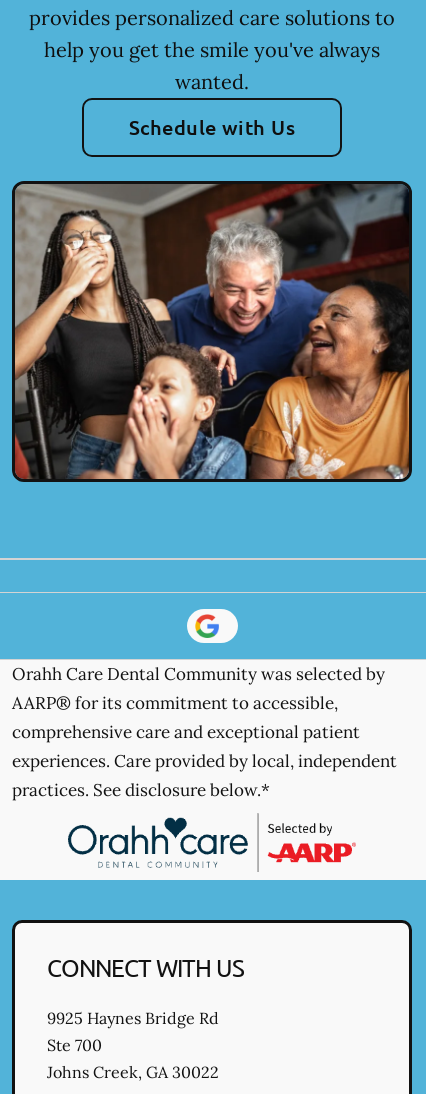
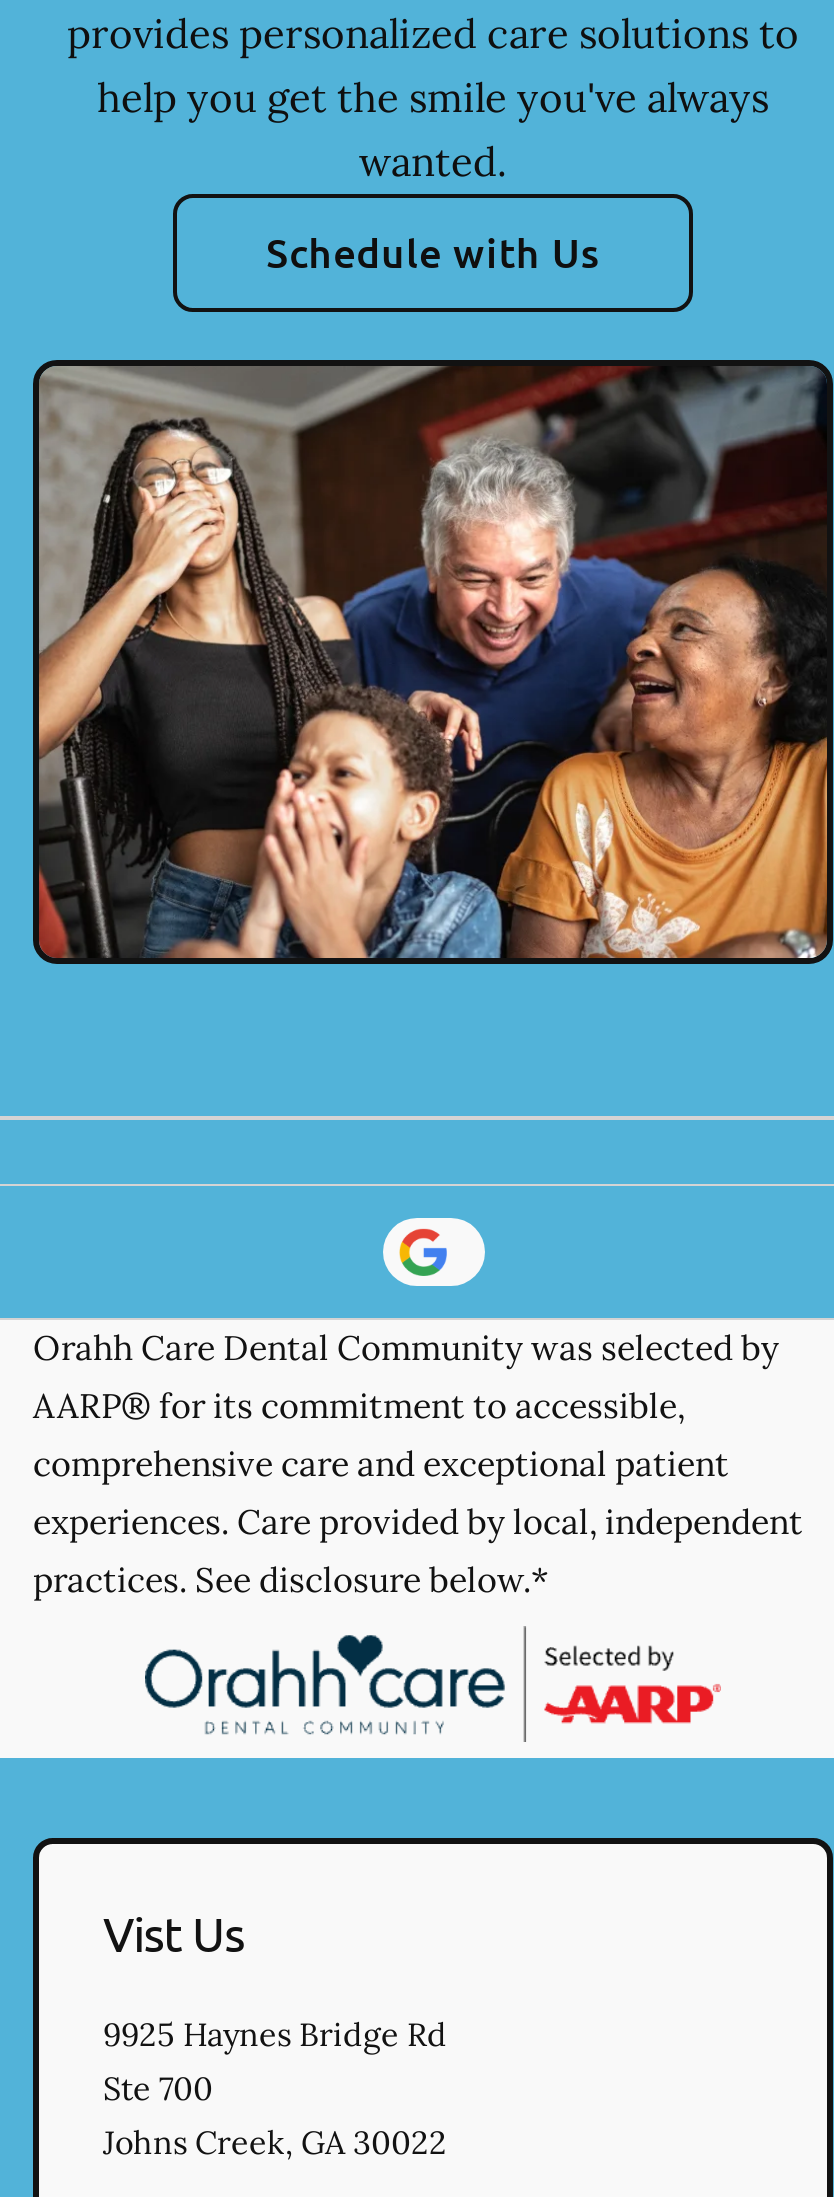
[47,953,244,982] CONNECT WITH US -> [103,1905,244,1963] Vist Us

